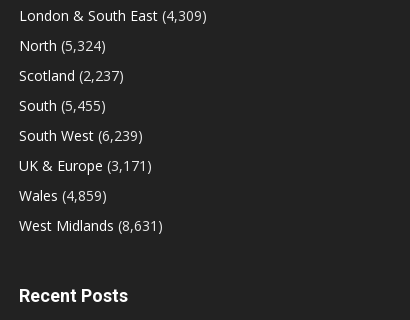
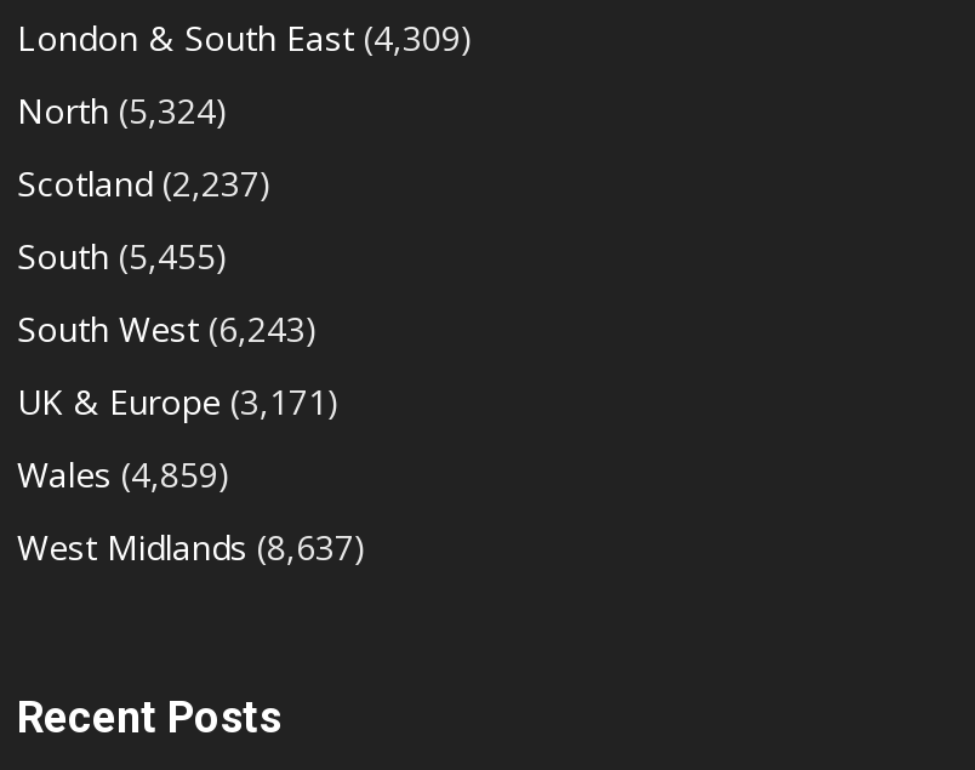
[19,126,143,145] South West (6,239) -> [17,307,318,353] South West (6,243)
[19,216,163,235] West Midlands (8,631) -> [17,525,366,571] West Midlands (8,637)

